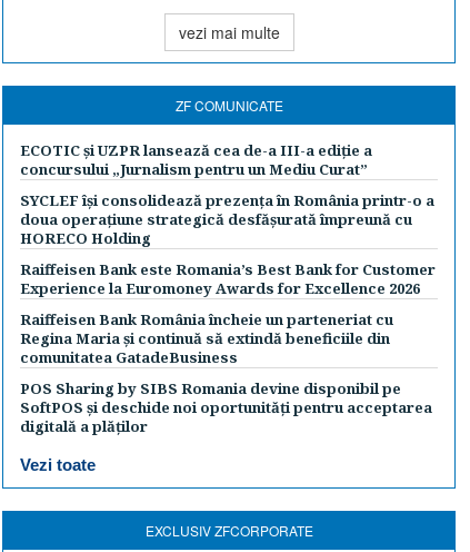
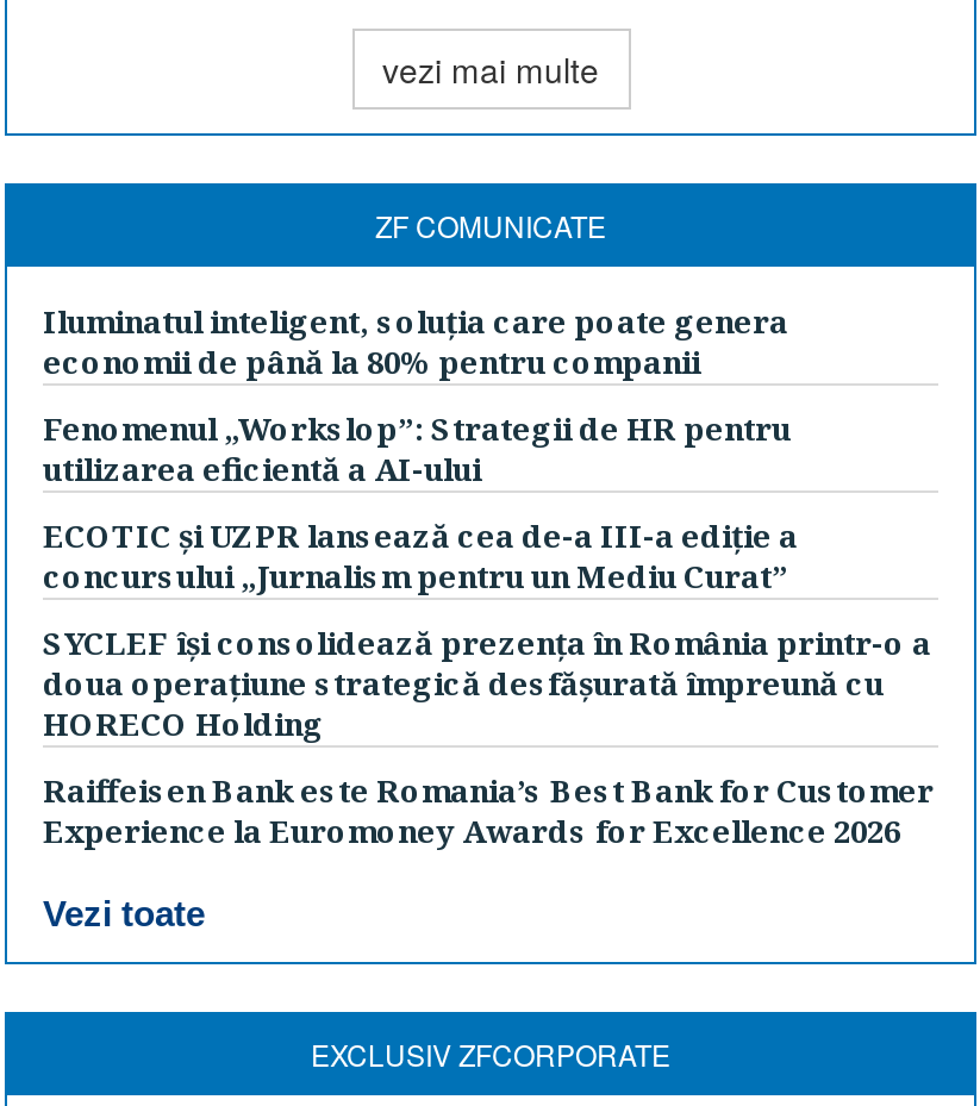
none -> [43,300,791,490] Iluminatul inteligent, soluția care poate genera | economii de până la 80% pentru companii | Fenomenul „Workslop”: Strategii de HR pentru | utilizarea eficientă a AI-ului
moved [20,140,436,298] -> [43,514,934,852]: ECOTIC și UZPR lansează cea de-a III-a ediție a | concursului „Jurnalism pentru un Mediu Curat” | SYCLEF își consolidează prezența în România printr-o a | doua operațiune strategică desfășurată împreună cu | HORECO Holding | Raiffeisen Bank este Romania’s Best Bank for Customer | Experience la Euromoney Awards for Excellence 2026
[20,309,432,436] Raiffeisen Bank România încheie un parteneriat cu | Regina Maria și continuă să extindă beneficiile din | comunitatea GatadeBusiness | POS Sharing by SIBS Romania devine disponibil pe | SoftPOS și deschide noi oportunități pentru acceptarea | digitală a plăților -> none

